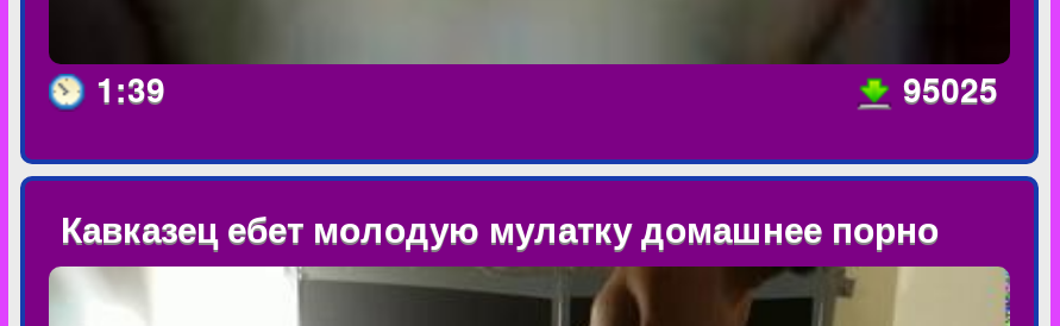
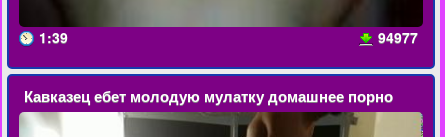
[893,64,998,111] 95025 -> [374,27,418,47] 94977

